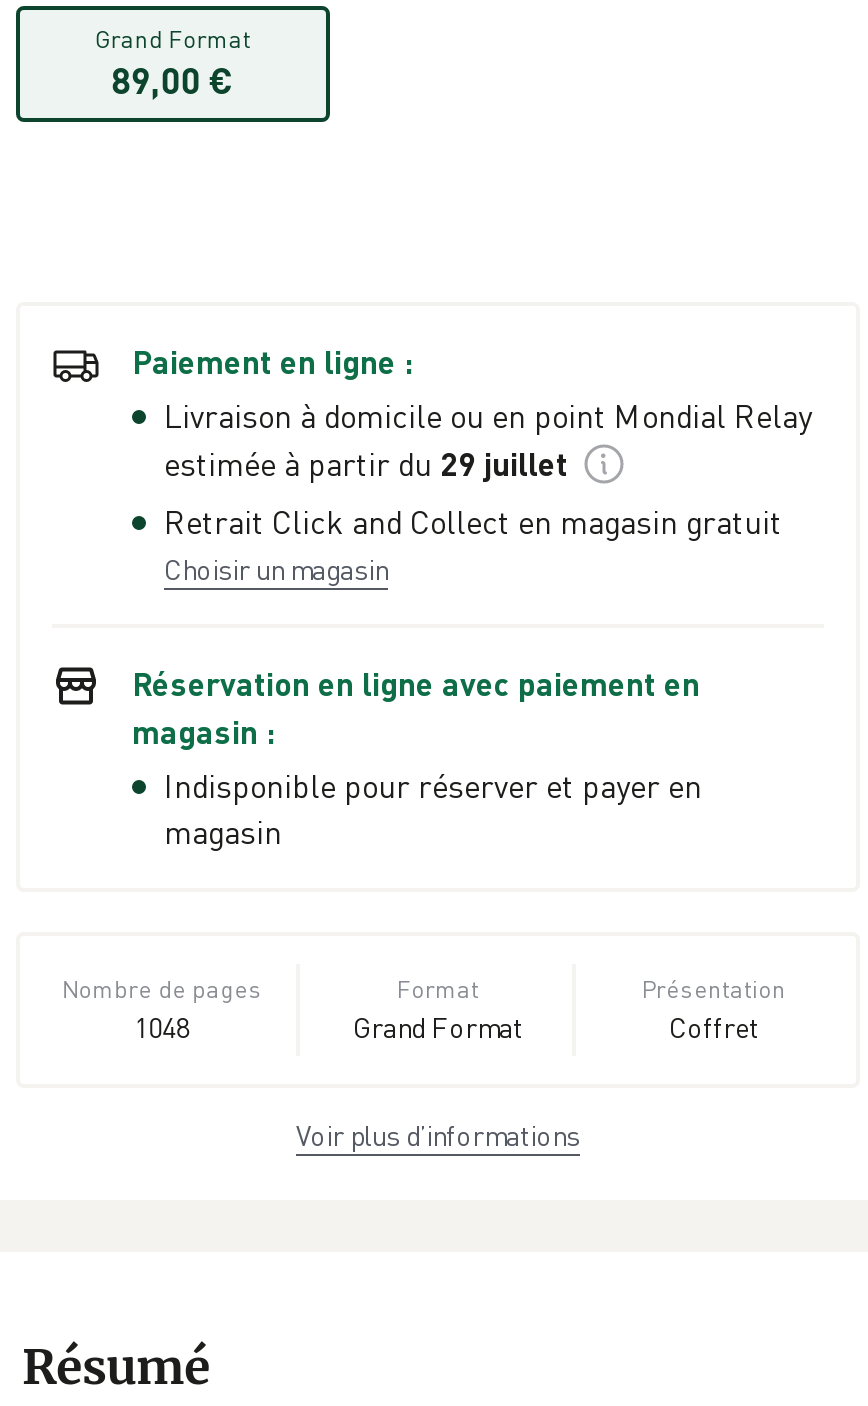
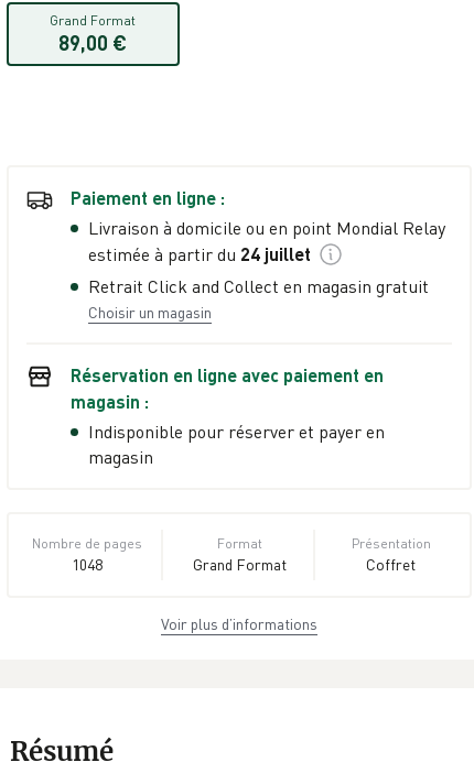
[164,445,568,485] estimée à partir du 29 juillet -> [88,244,311,266] estimée à partir du 24 juillet

